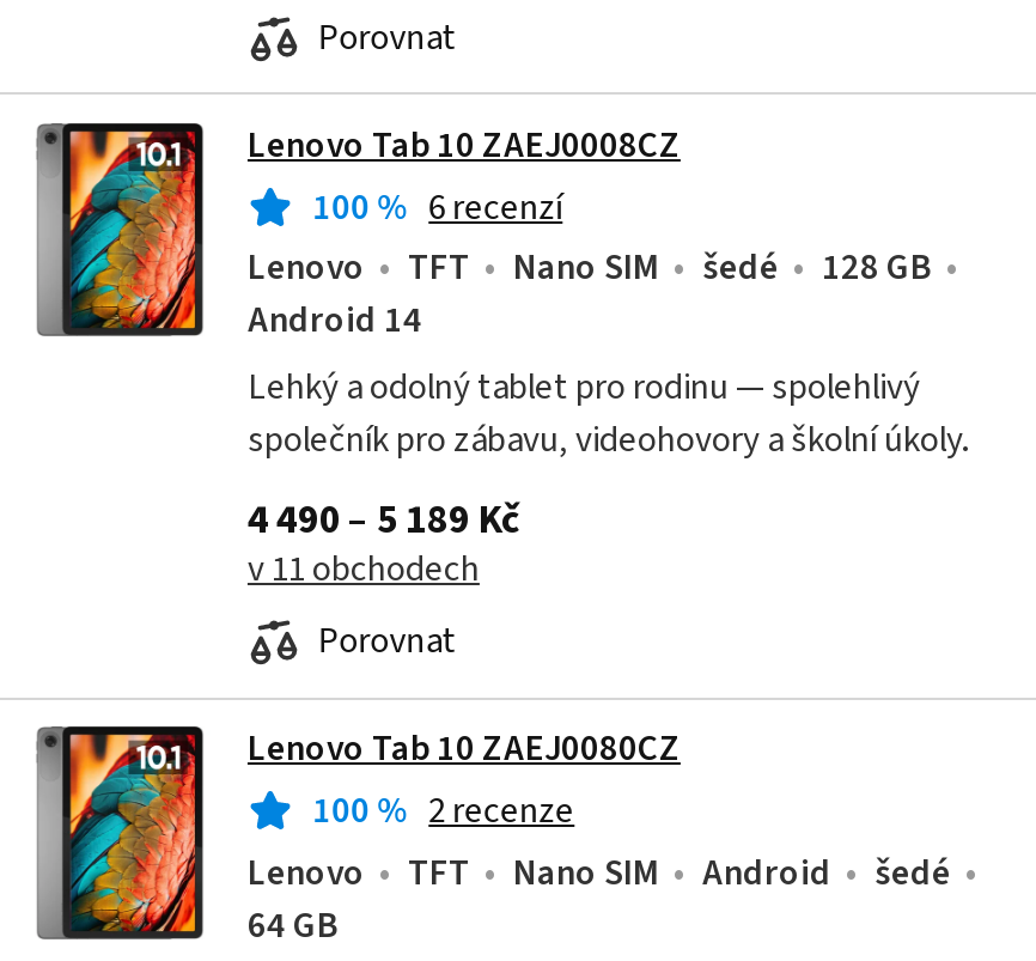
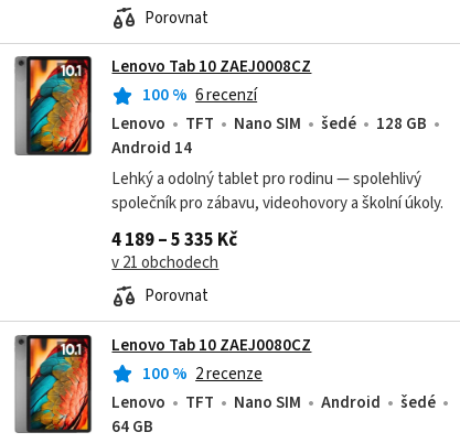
[248,492,520,550] 4 490 – 5 189 Kč -> [112,227,238,254] 4 189 – 5 335 Kč
[248,545,480,595] v 11 obchodech -> [112,251,219,275] v 21 obchodech

